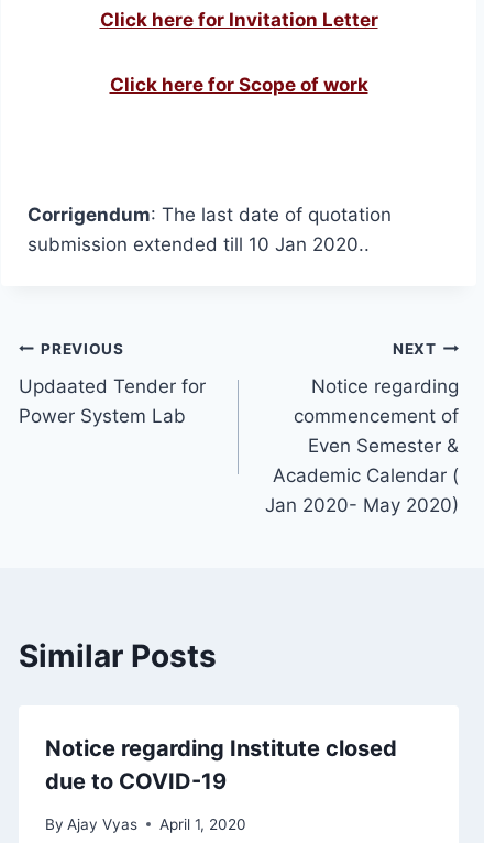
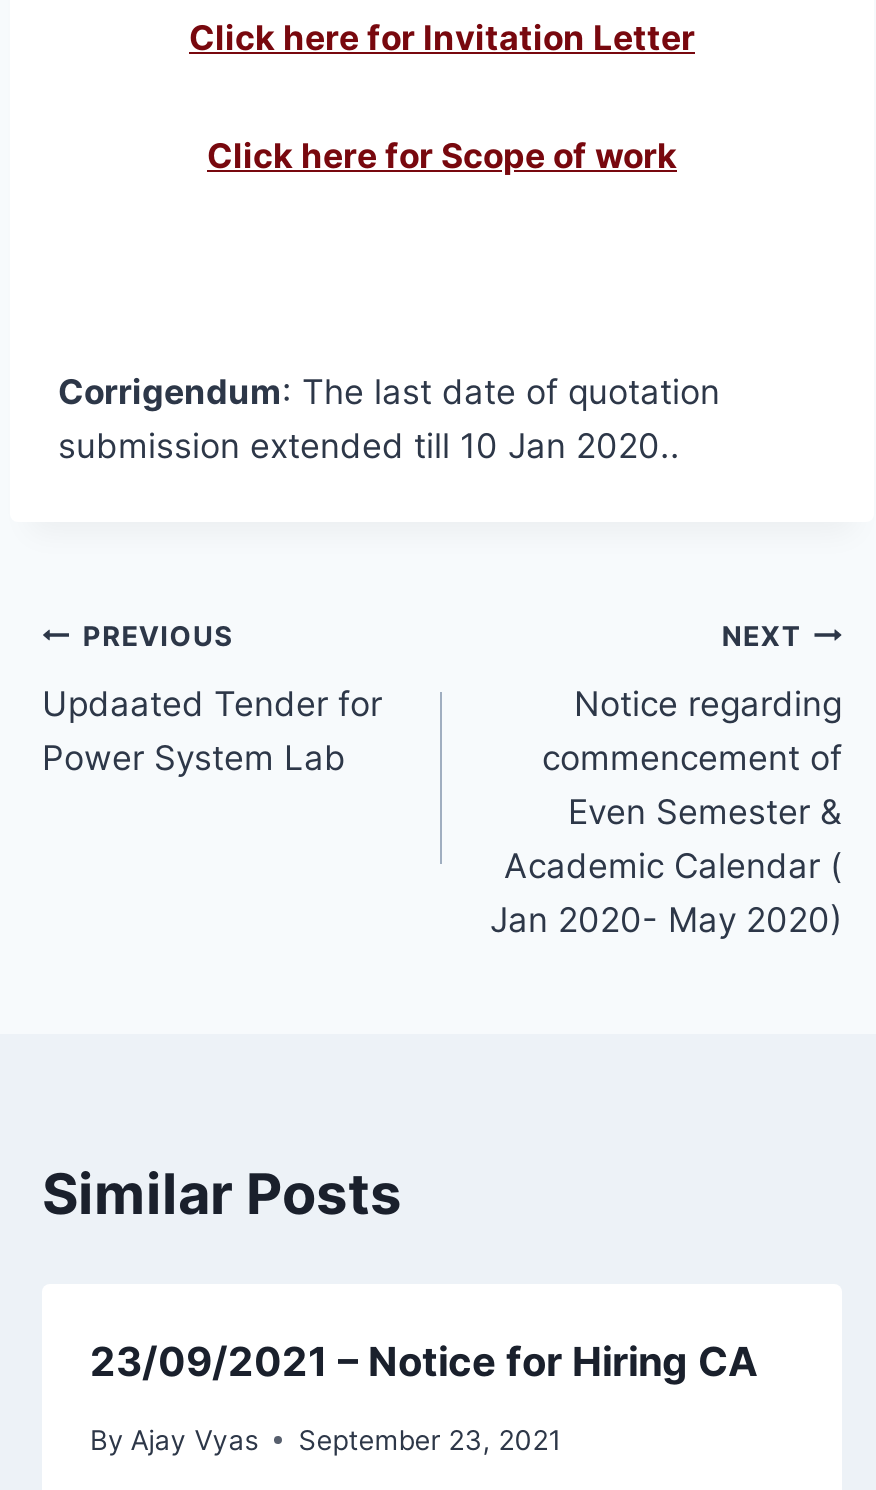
[45,735,397,795] Notice regarding Institute closed | due to COVID-19 -> [90,1339,758,1387] 23/09/2021 – Notice for Hiring CA
[45,815,247,833] By Ajay Vyas April 1, 2020 -> [90,1424,560,1456] By Ajay Vyas September 23, 2021

